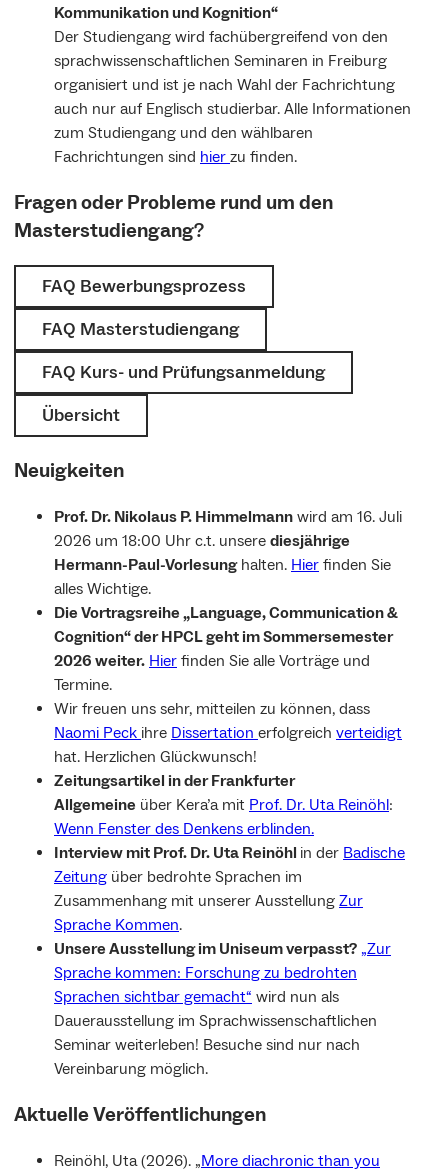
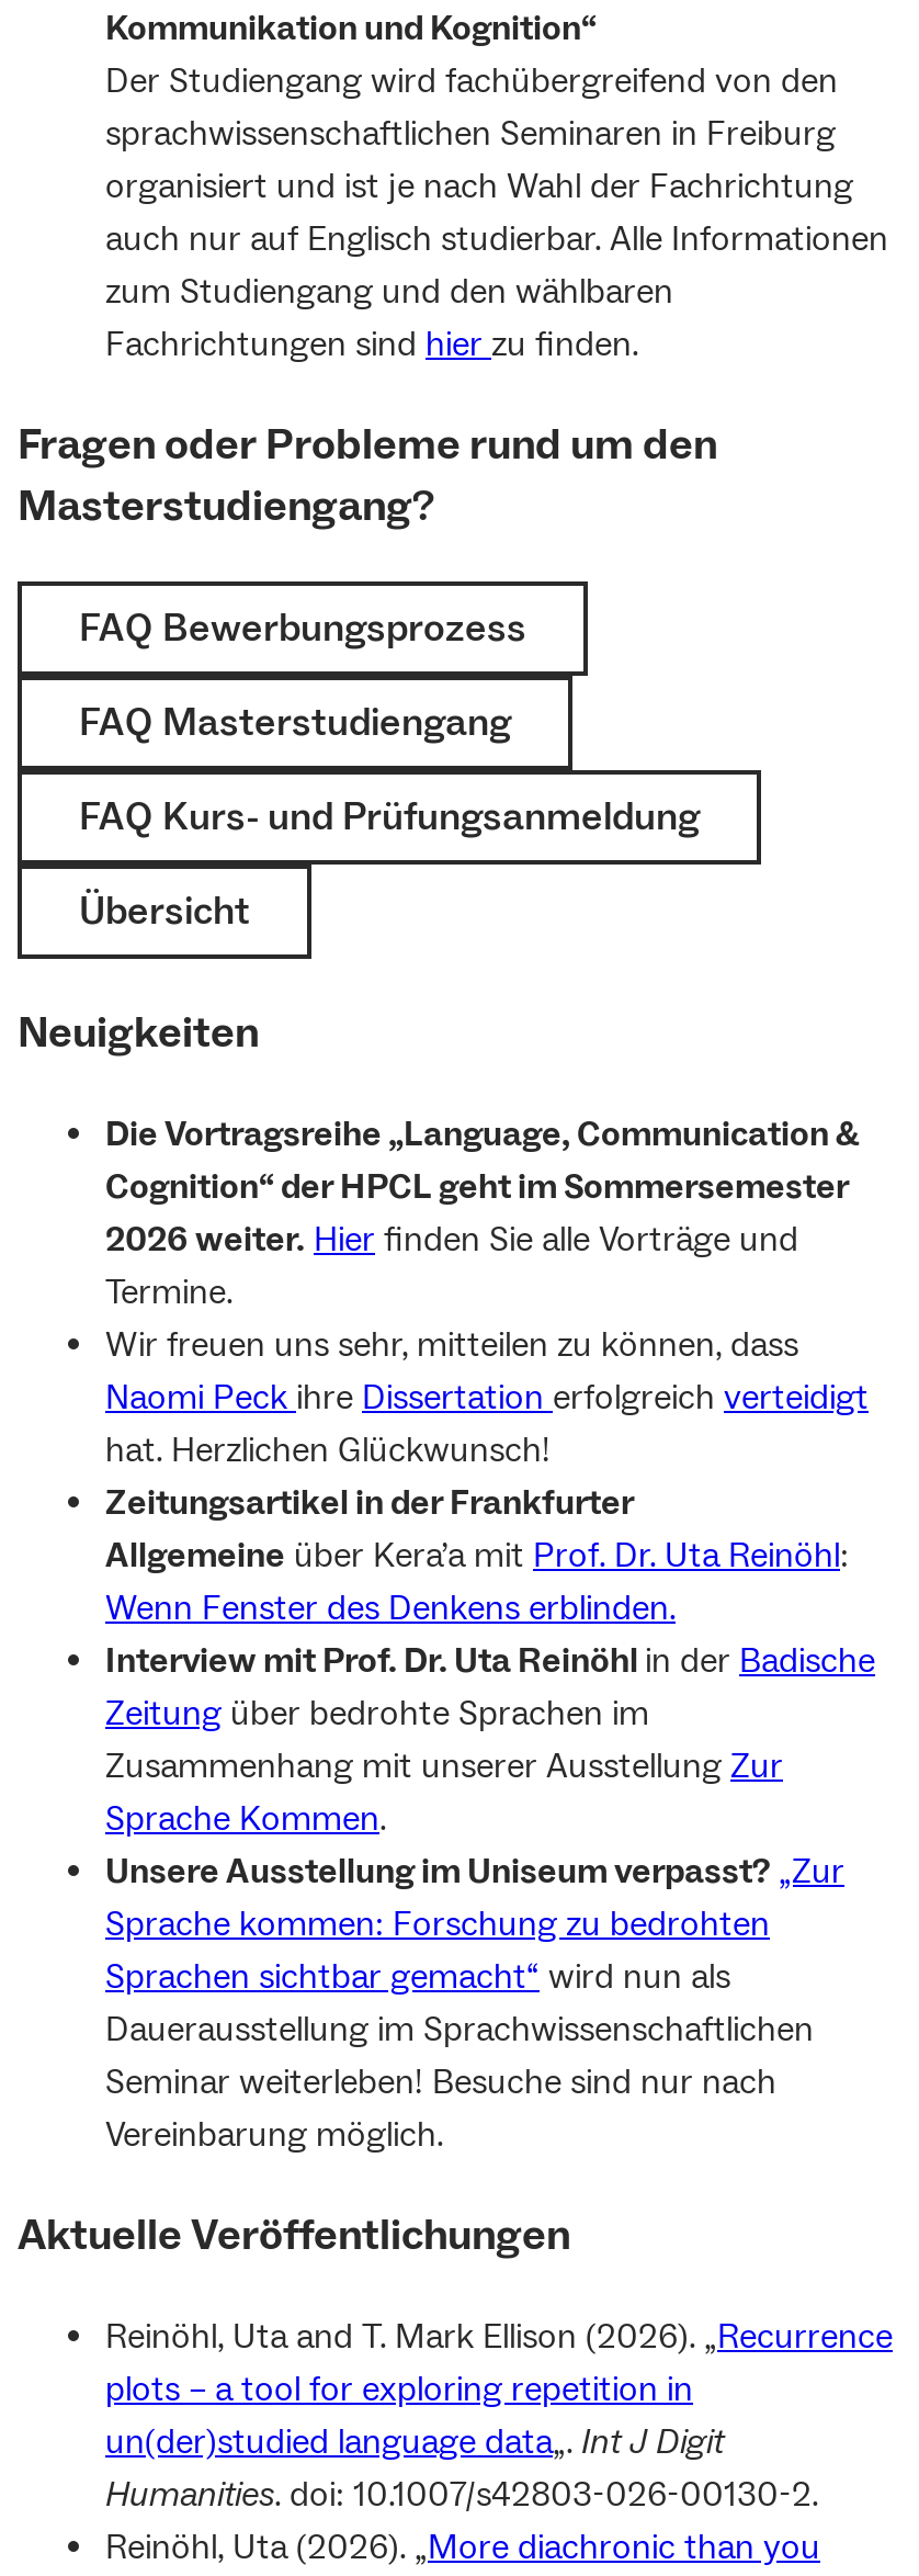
[54,507,402,599] Prof. Dr. Nikolaus P. Himmelmann wird am 16. Juli | 2026 um 18:00 Uhr c.t. unsere diesjährige | Hermann-Paul-Vorlesung halten. Hier finden Sie | alles Wichtige. -> none
moved [14,603,405,1128] -> [18,1113,875,2265]: Die Vortragsreihe „Language, Communication & | Cognition“ der HPCL geht im Sommersemester | 2026 weiter. Hier finden Sie alle Vorträge und | ... | Vereinbarung möglich. | Aktuelle Veröffentlichungen
none -> [105,2315,893,2517] Reinöhl, Uta and T. Mark Ellison (2026). „Recurrence | plots – a tool for exploring repetition in | un(der)studied language data„. Int J Digit | Humanities. doi: 10.1007/s42803-026-00130-2.

